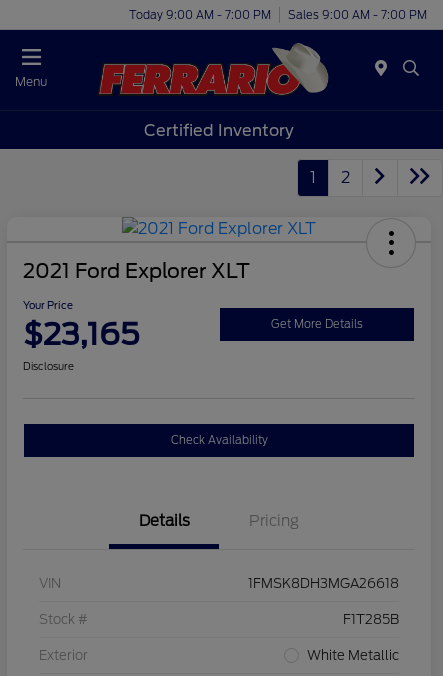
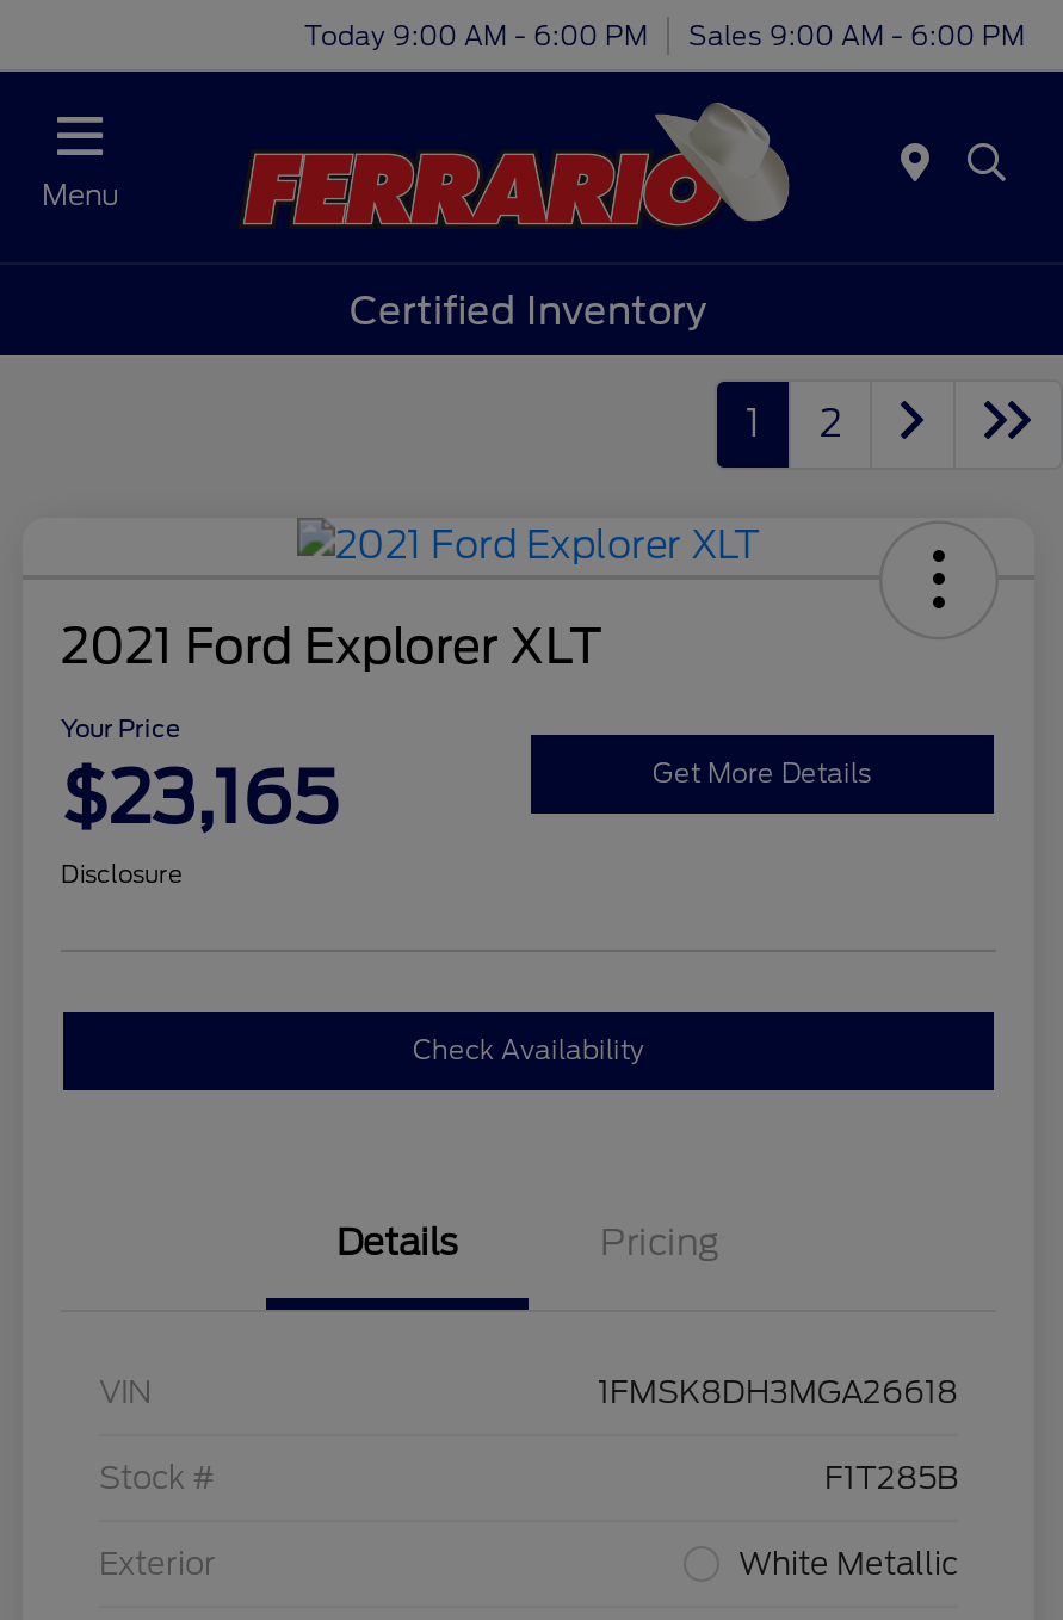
[129,7,271,21] Today 9:00 AM - 7:00 PM -> [304,18,648,51] Today 9:00 AM - 6:00 PM
[288,7,427,21] Sales 9:00 AM - 7:00 PM -> [688,18,1025,51] Sales 9:00 AM - 6:00 PM

